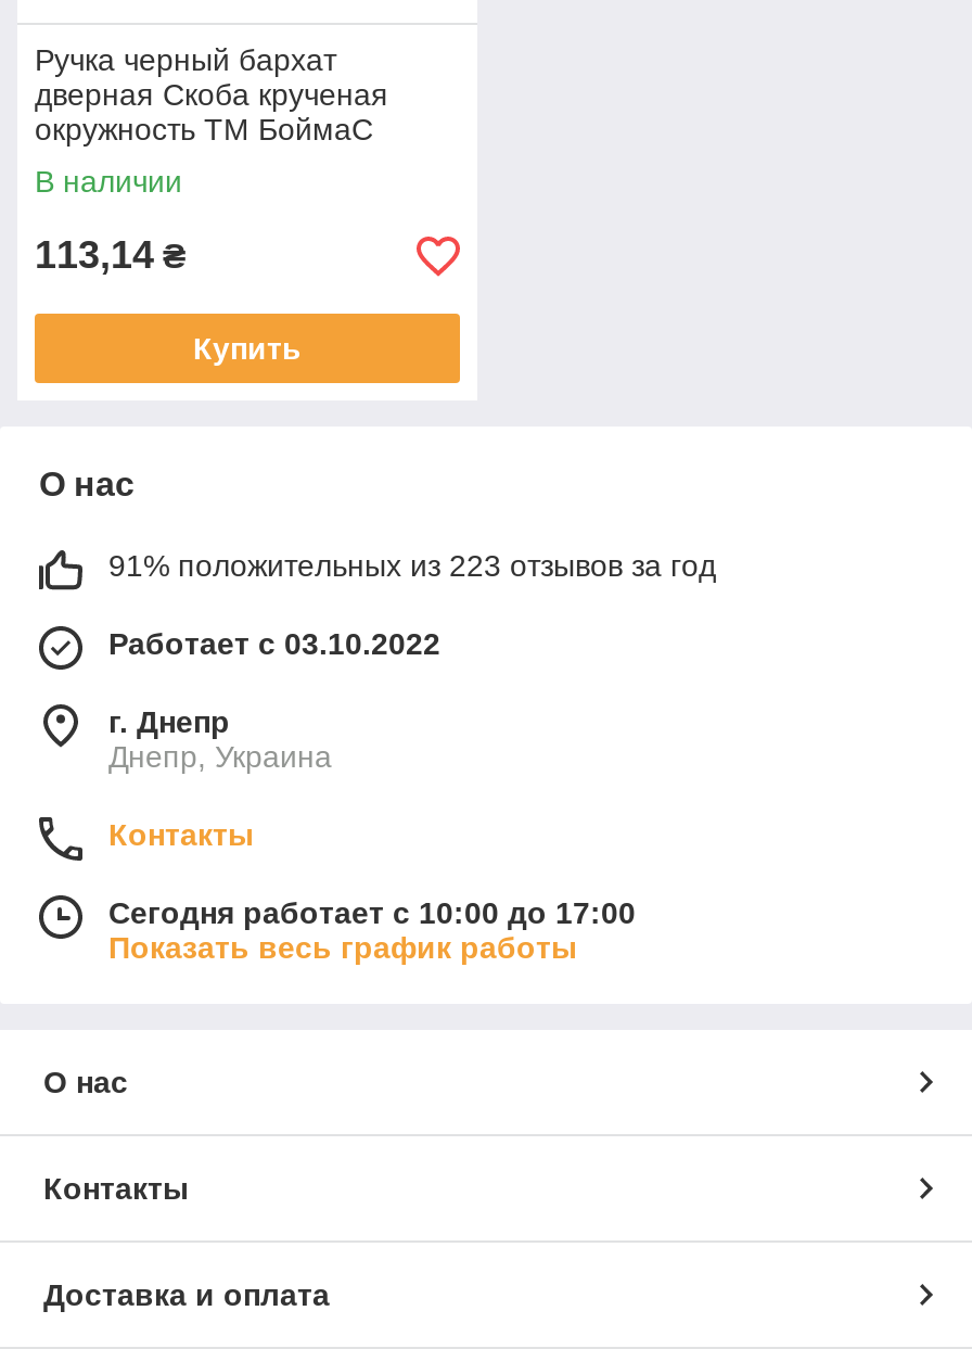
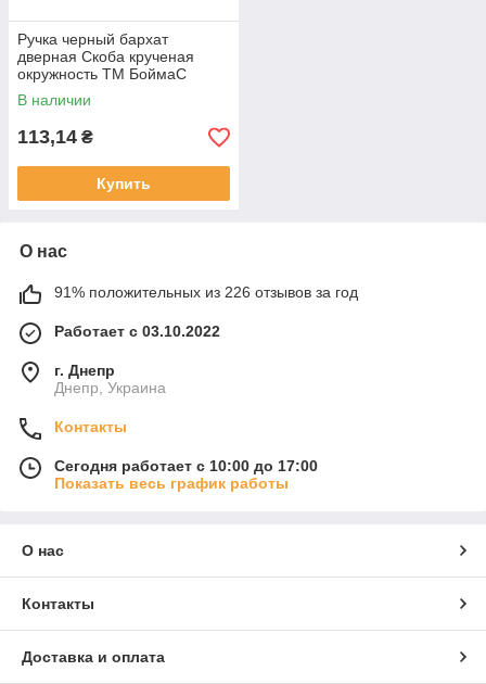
[108,548,716,583] 91% положительных из 223 отзывов за год -> [54,283,358,301] 91% положительных из 226 отзывов за год

